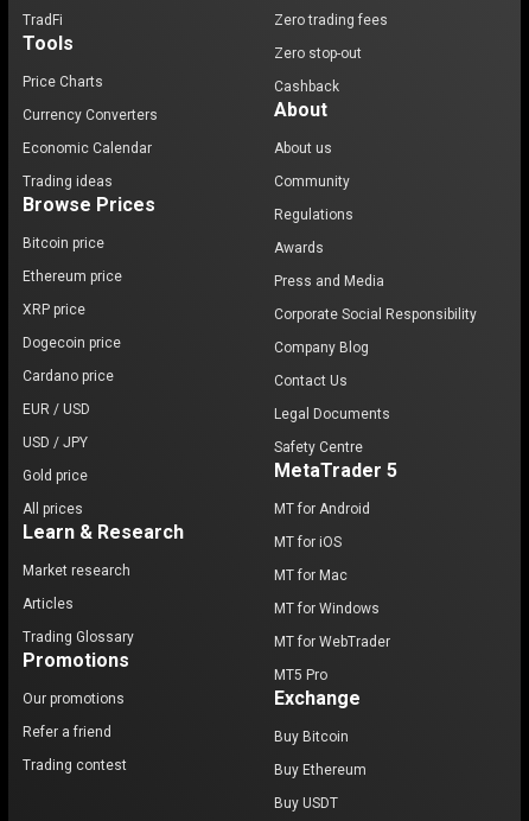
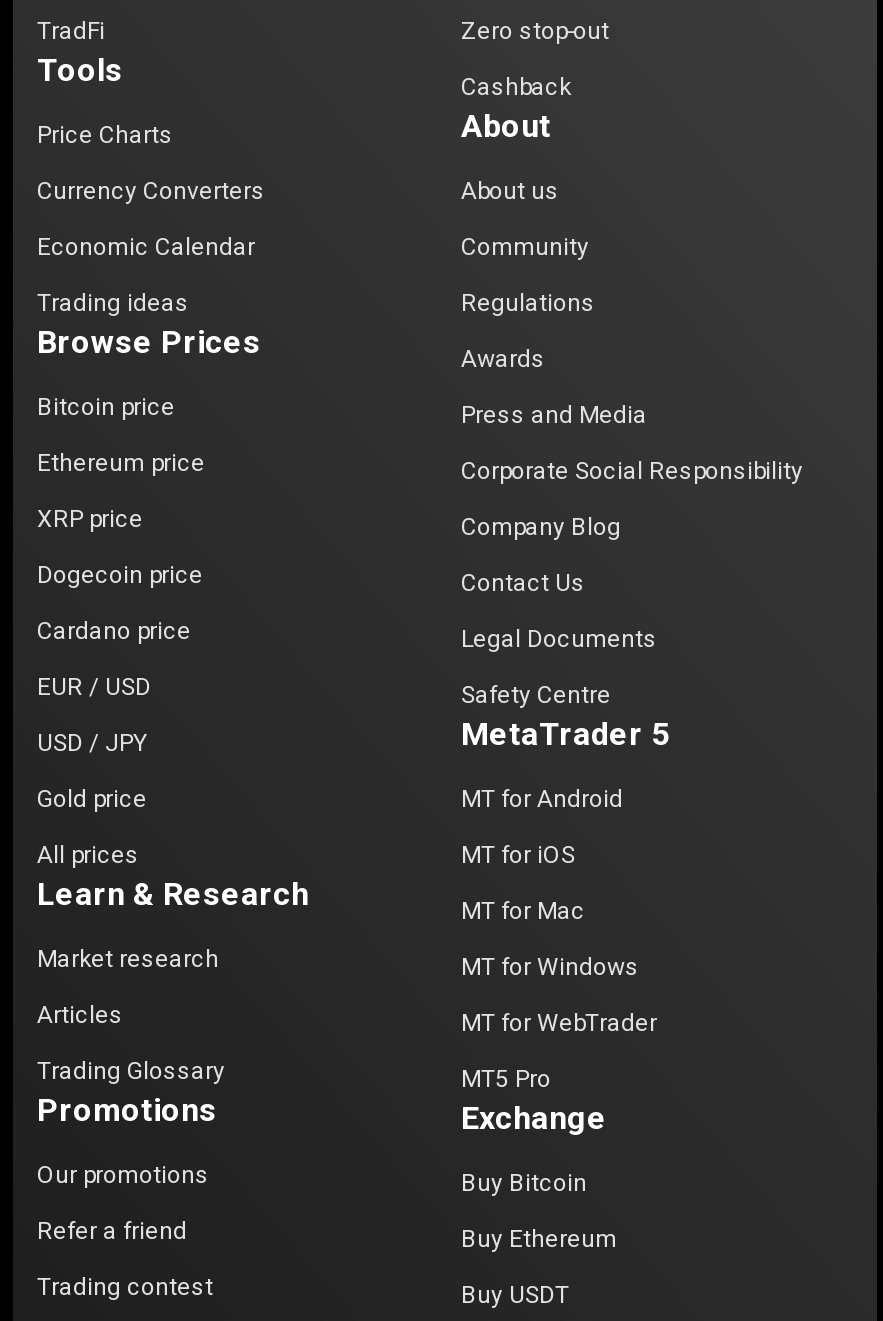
[274,12,388,28] Zero trading fees -> none

